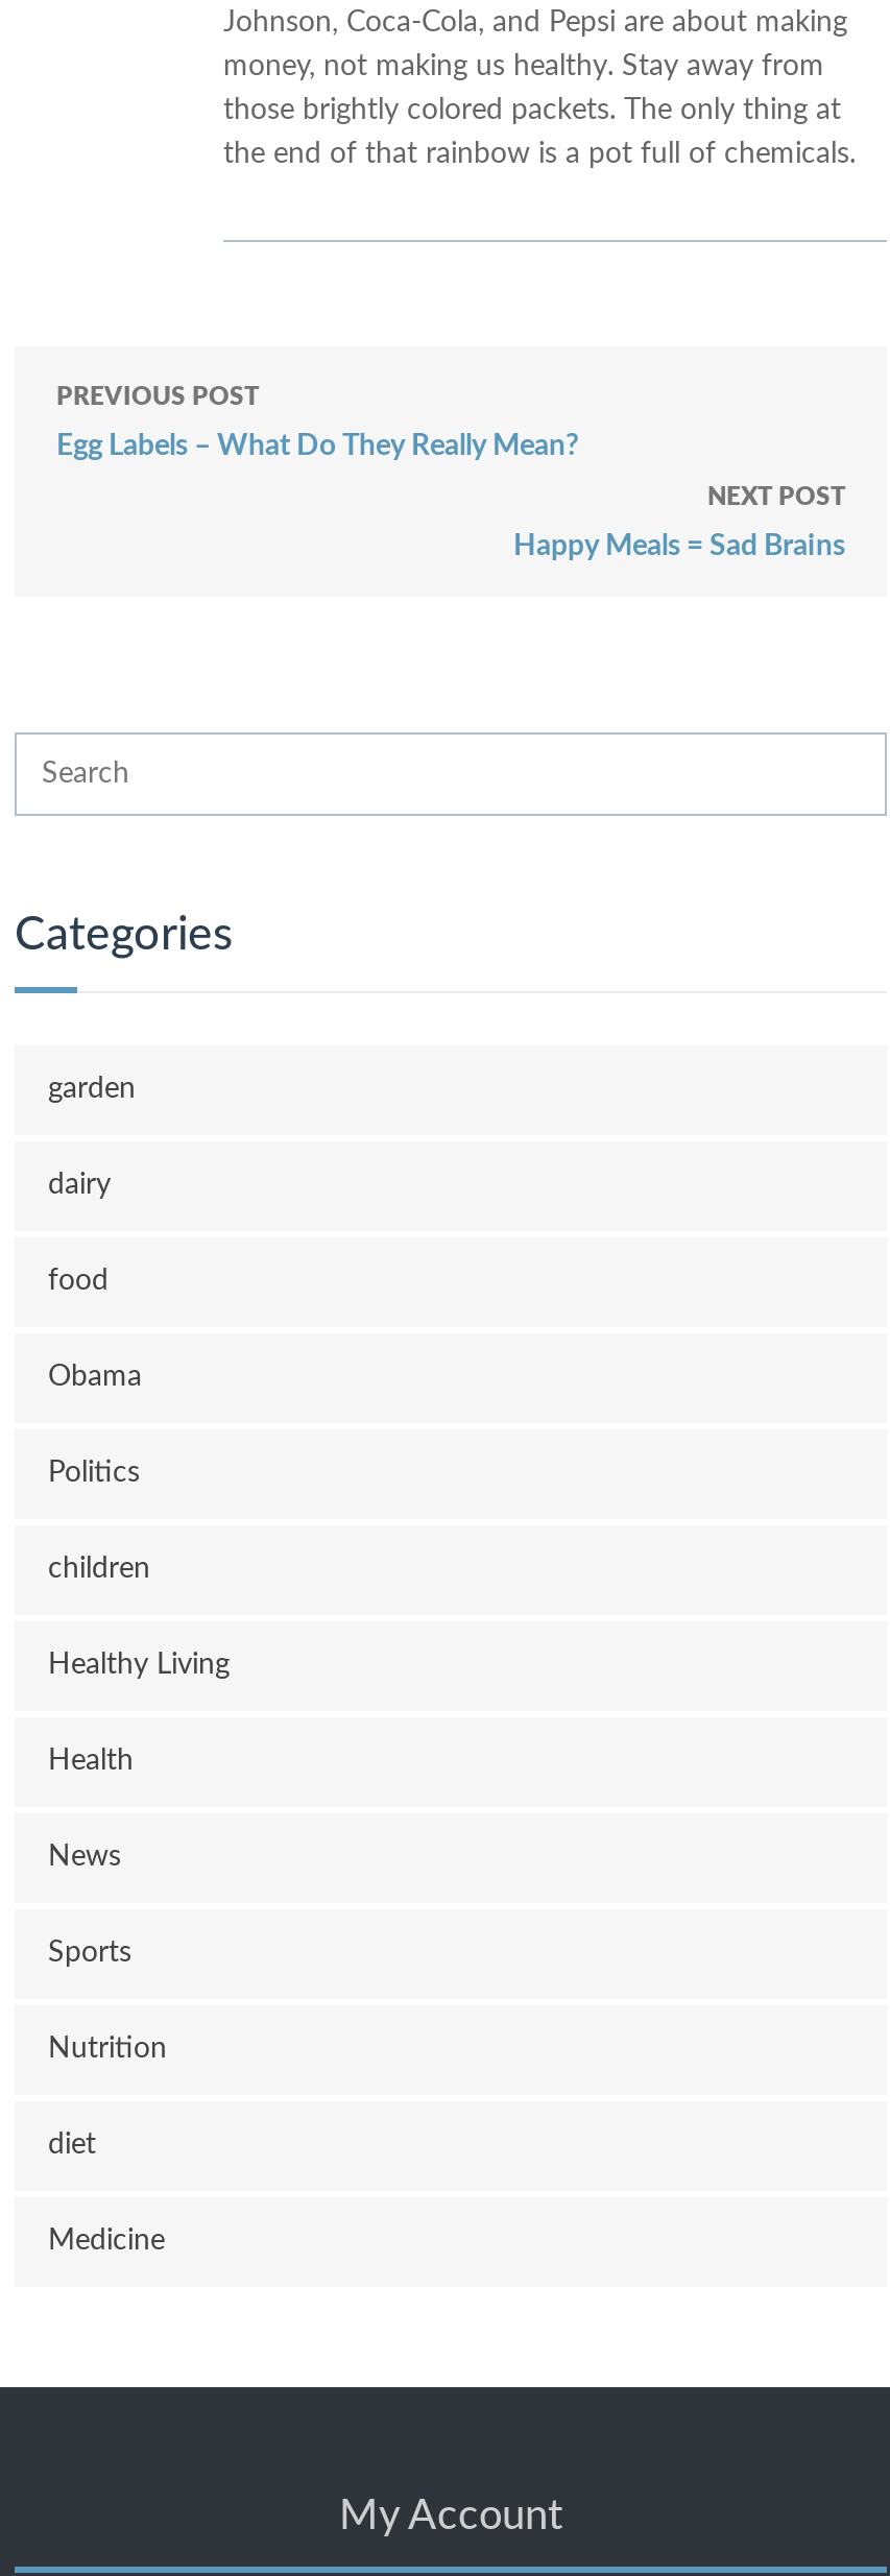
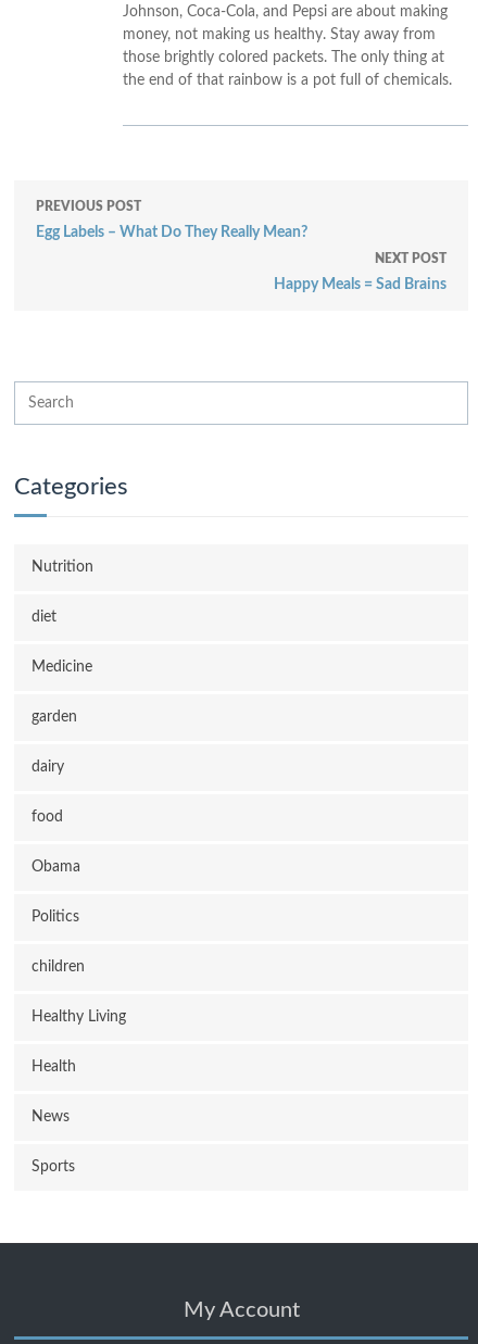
moved [48,1075,230,1968] -> [32,709,126,1175]: garden | dairy | food | ... | News | Sports
moved [48,2035,167,2256] -> [32,560,93,675]: Nutrition | diet | Medicine

